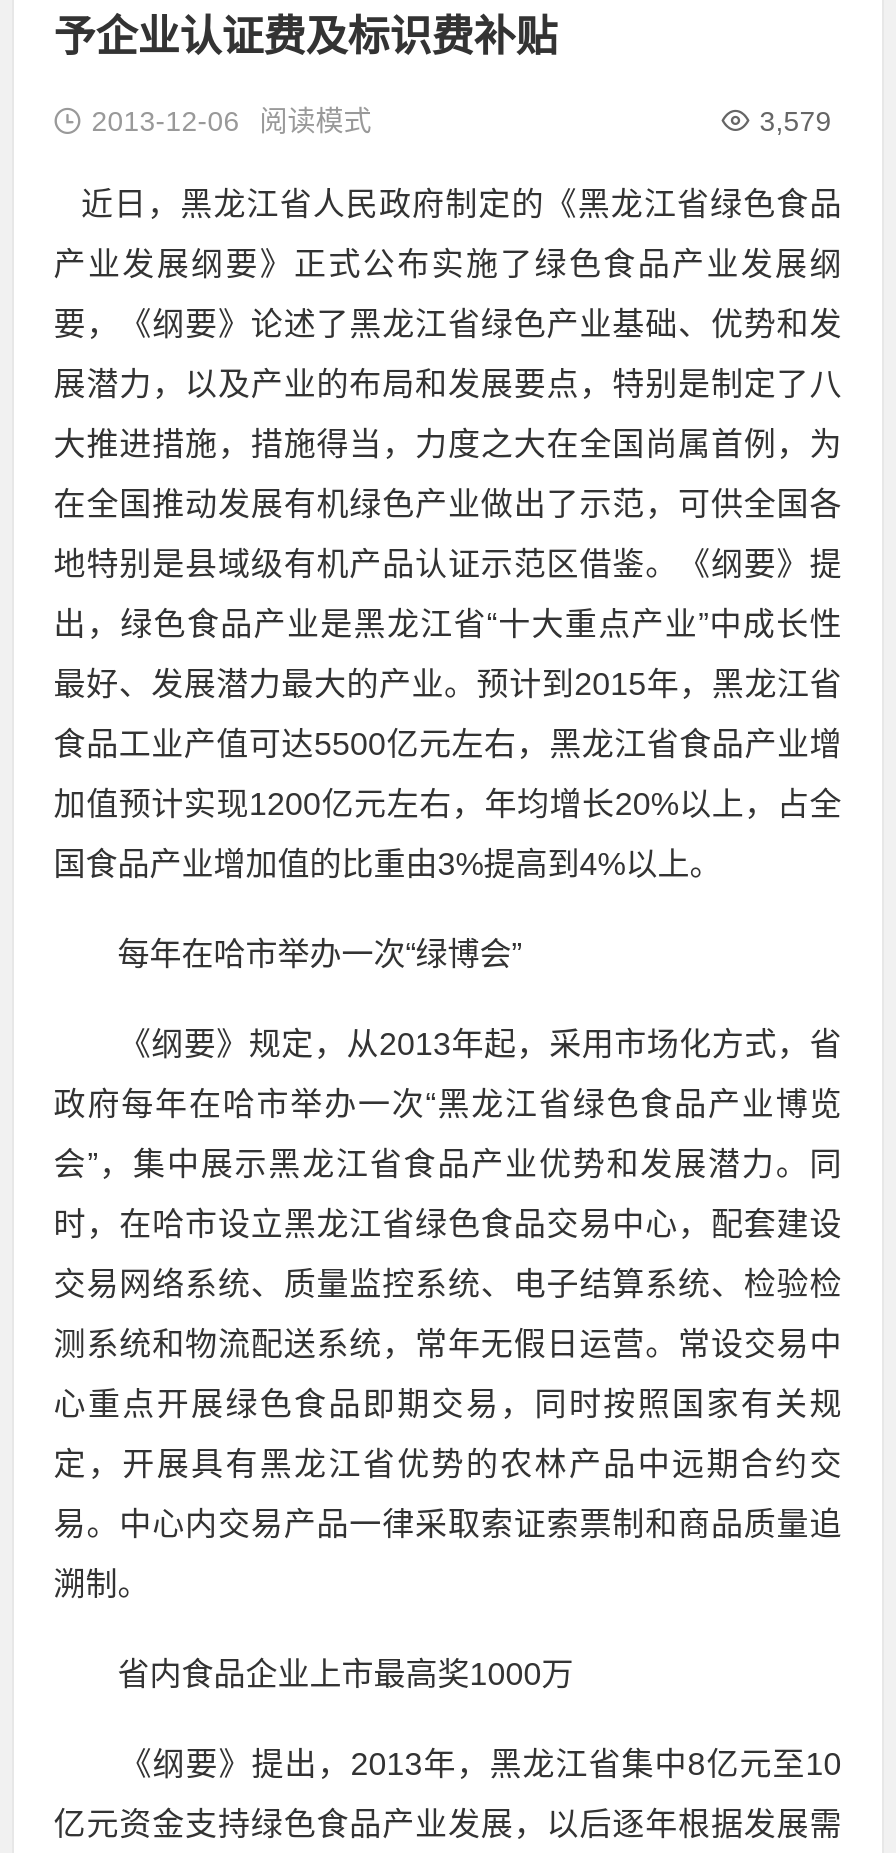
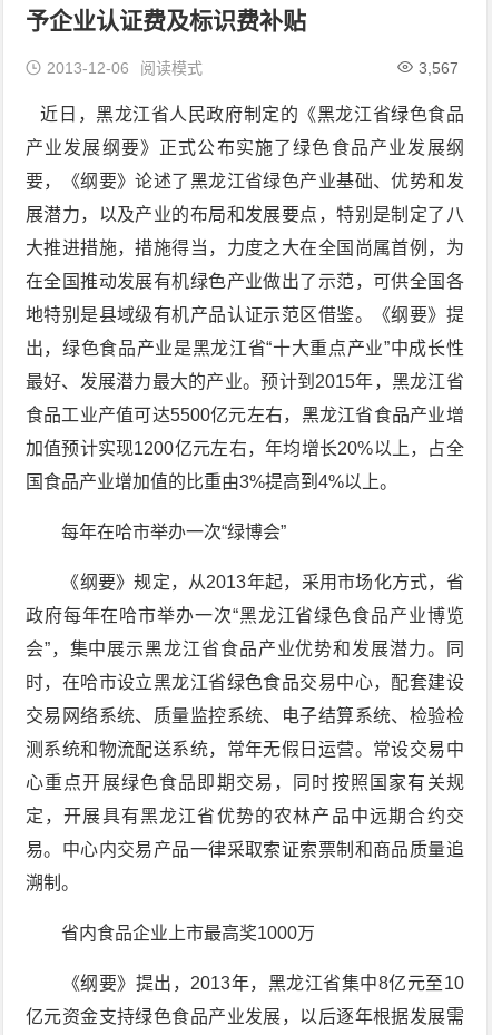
[759,105,831,137] 3,579 -> [418,59,458,77] 3,567

